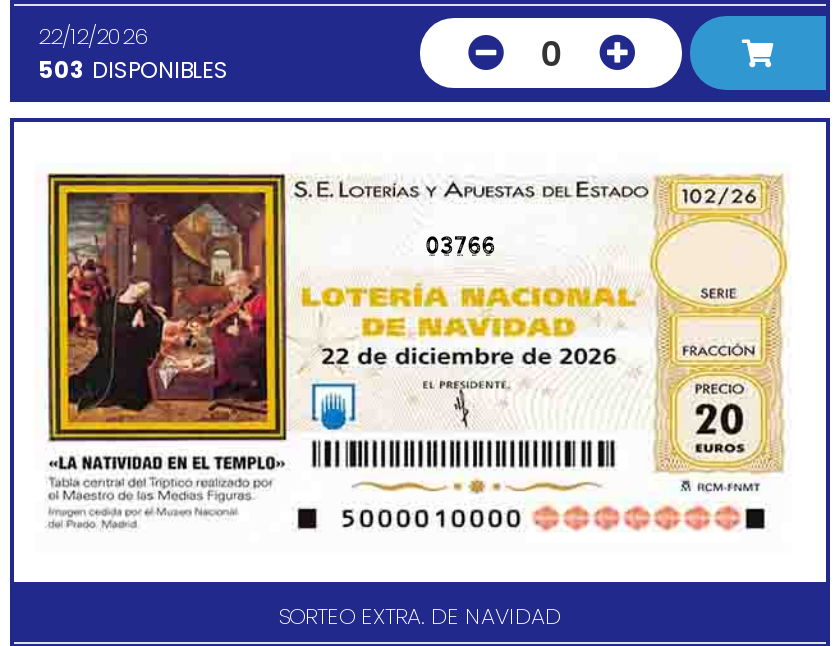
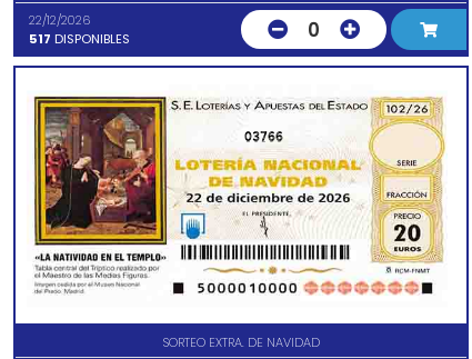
[38,53,228,85] 503 DISPONIBLES -> [29,29,130,47] 517 DISPONIBLES

